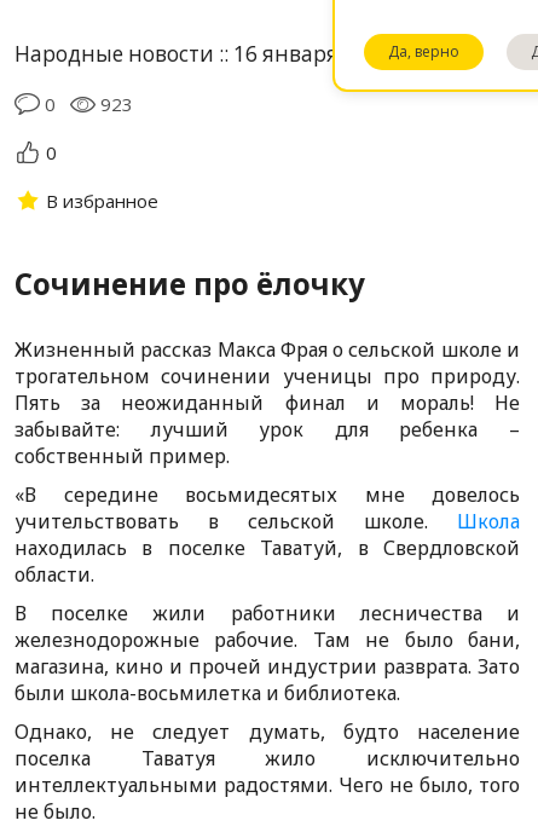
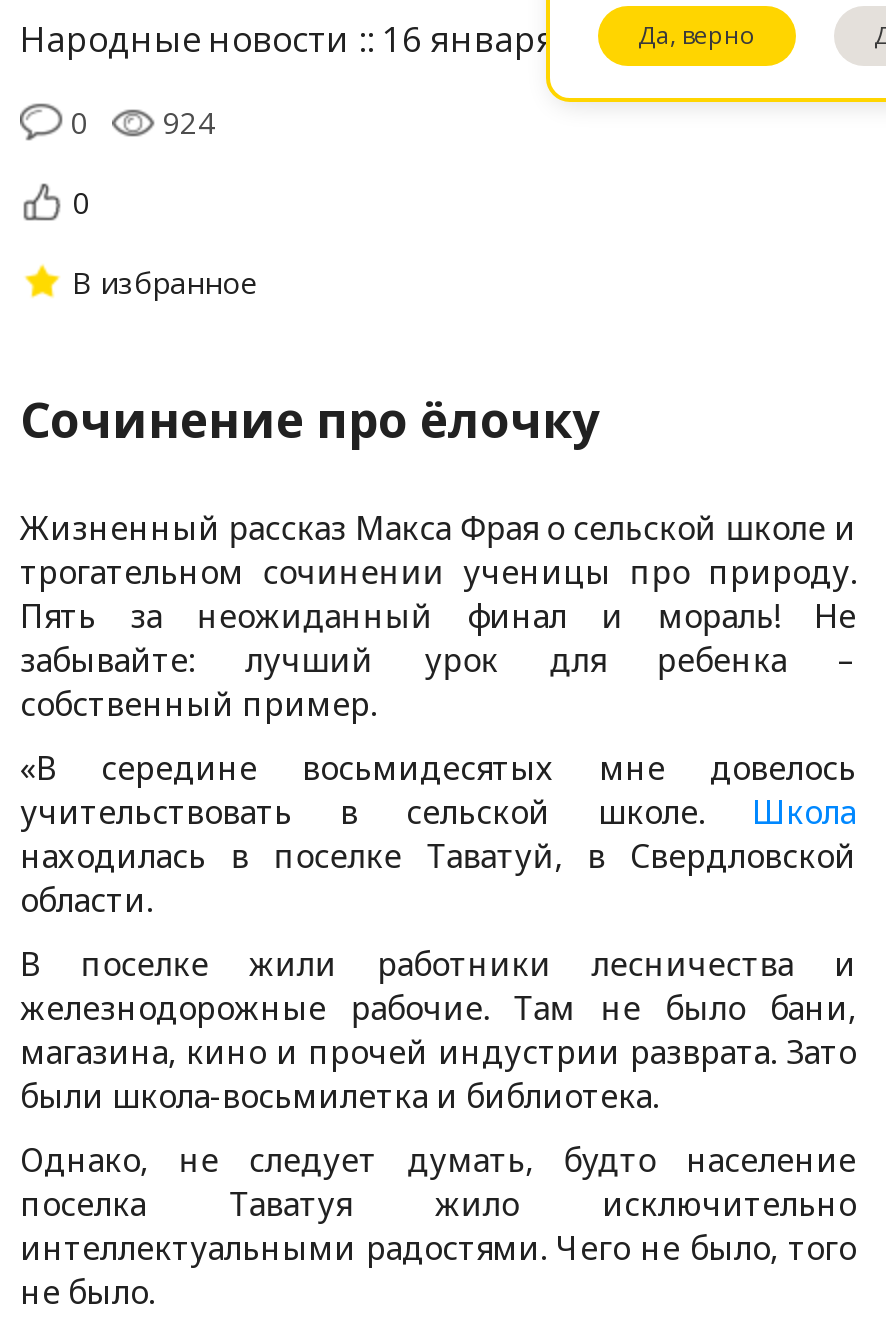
[45,92,133,116] 0 923 -> [70,102,216,142] 0 924

